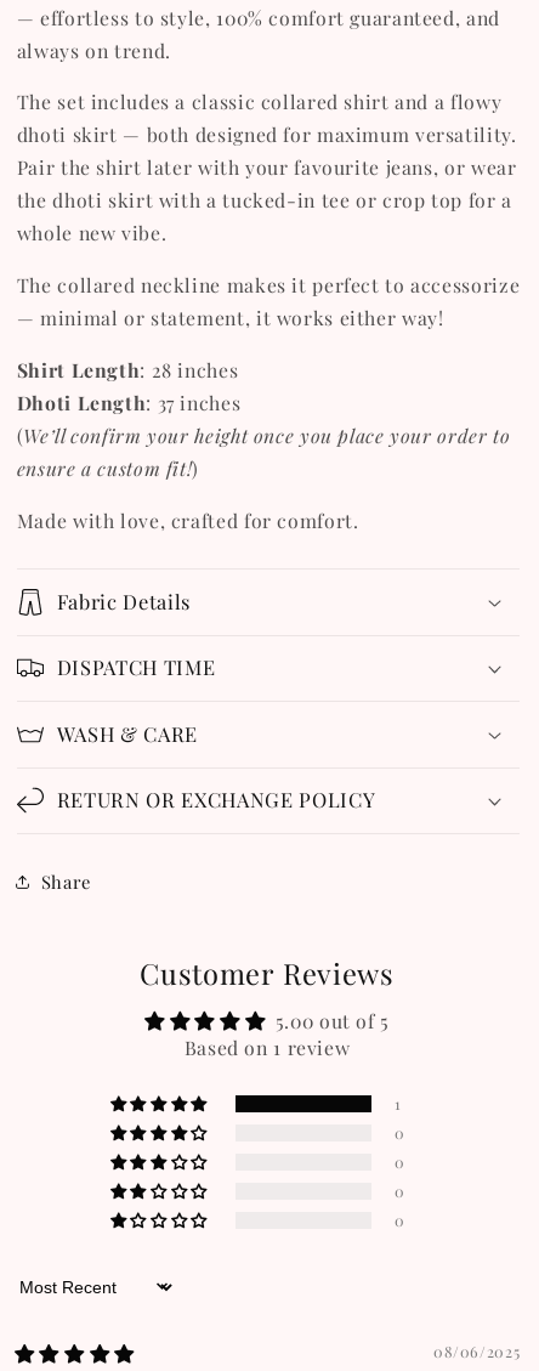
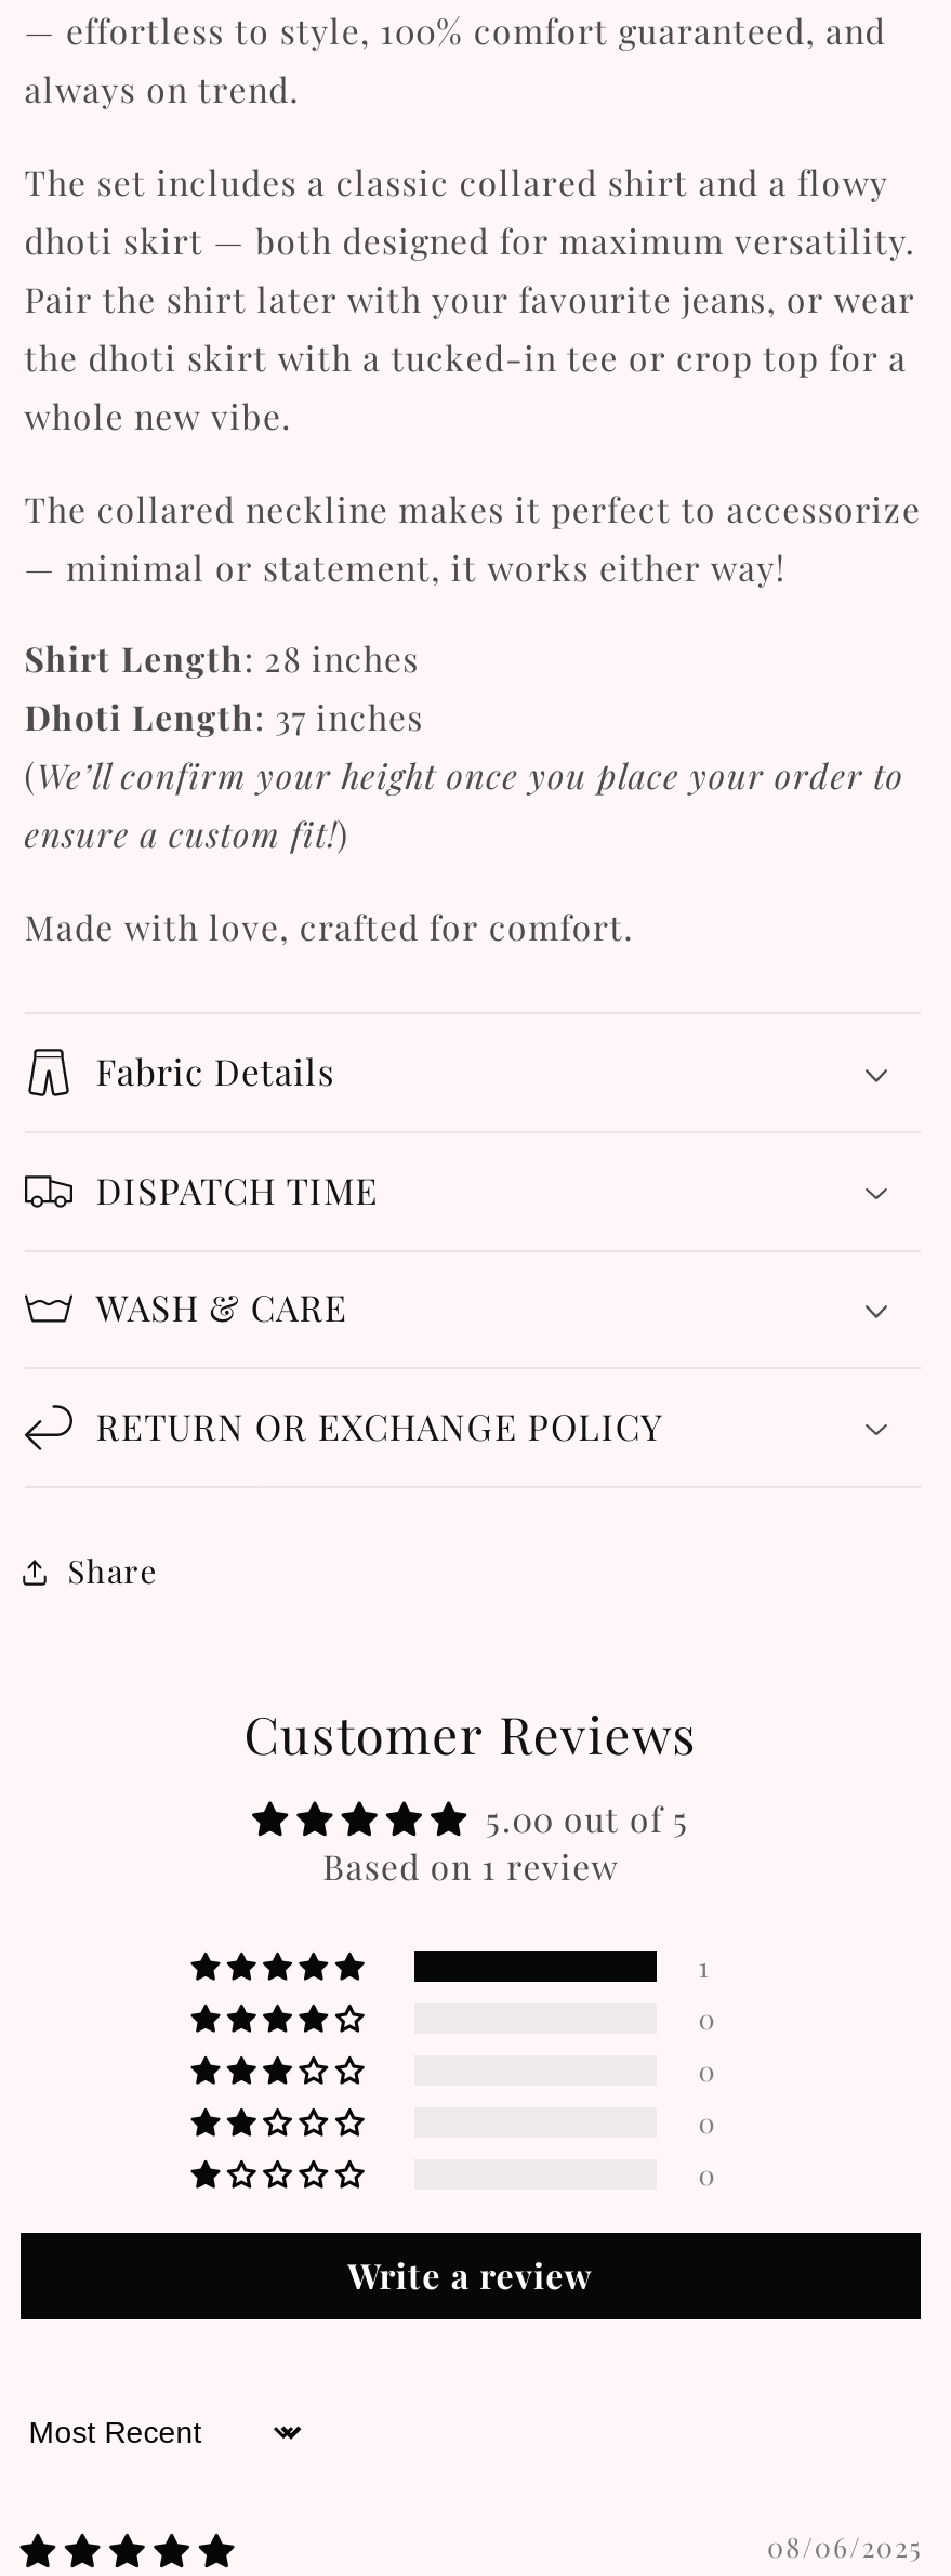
none -> [348,2253,594,2298] Write a review

